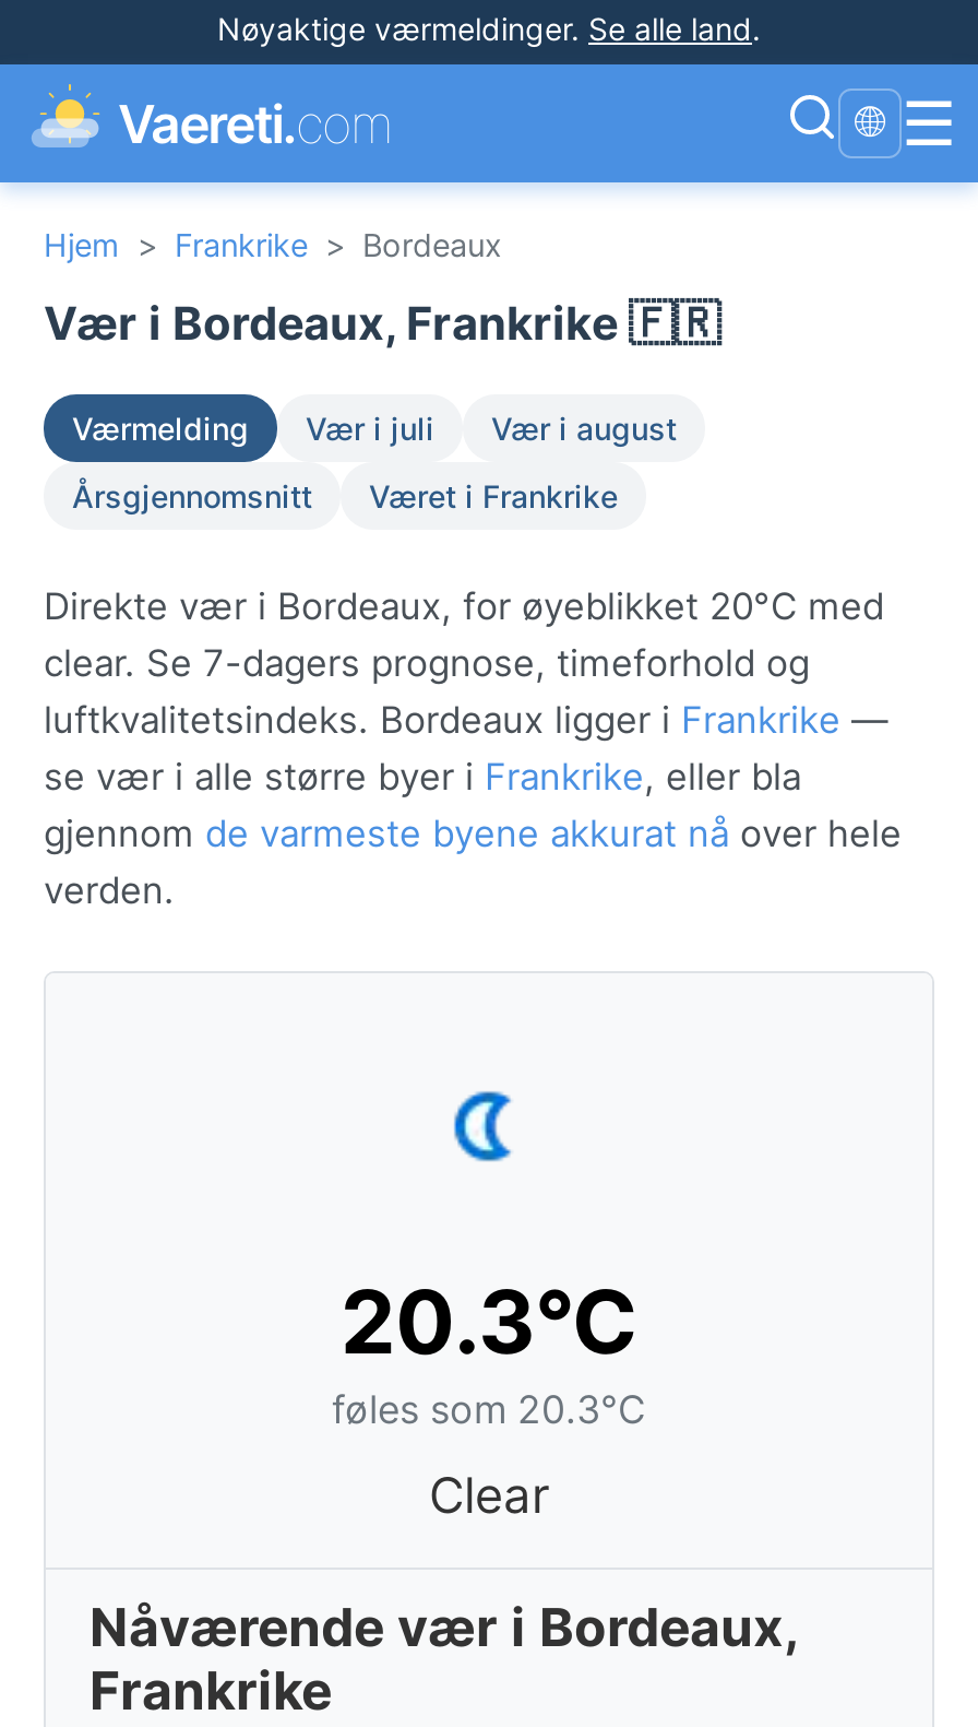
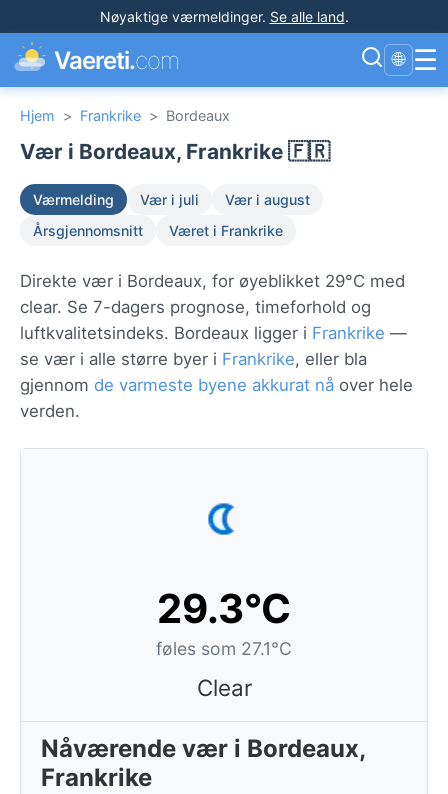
[44,584,884,628] Direkte vær i Bordeaux, for øyeblikket 20°C med -> [20,271,405,291] Direkte vær i Bordeaux, for øyeblikket 29°C med
[332,1268,646,1432] 20.3°C | føles som 20.3°C -> [156,584,292,659] 29.3°C | føles som 27.1°C

